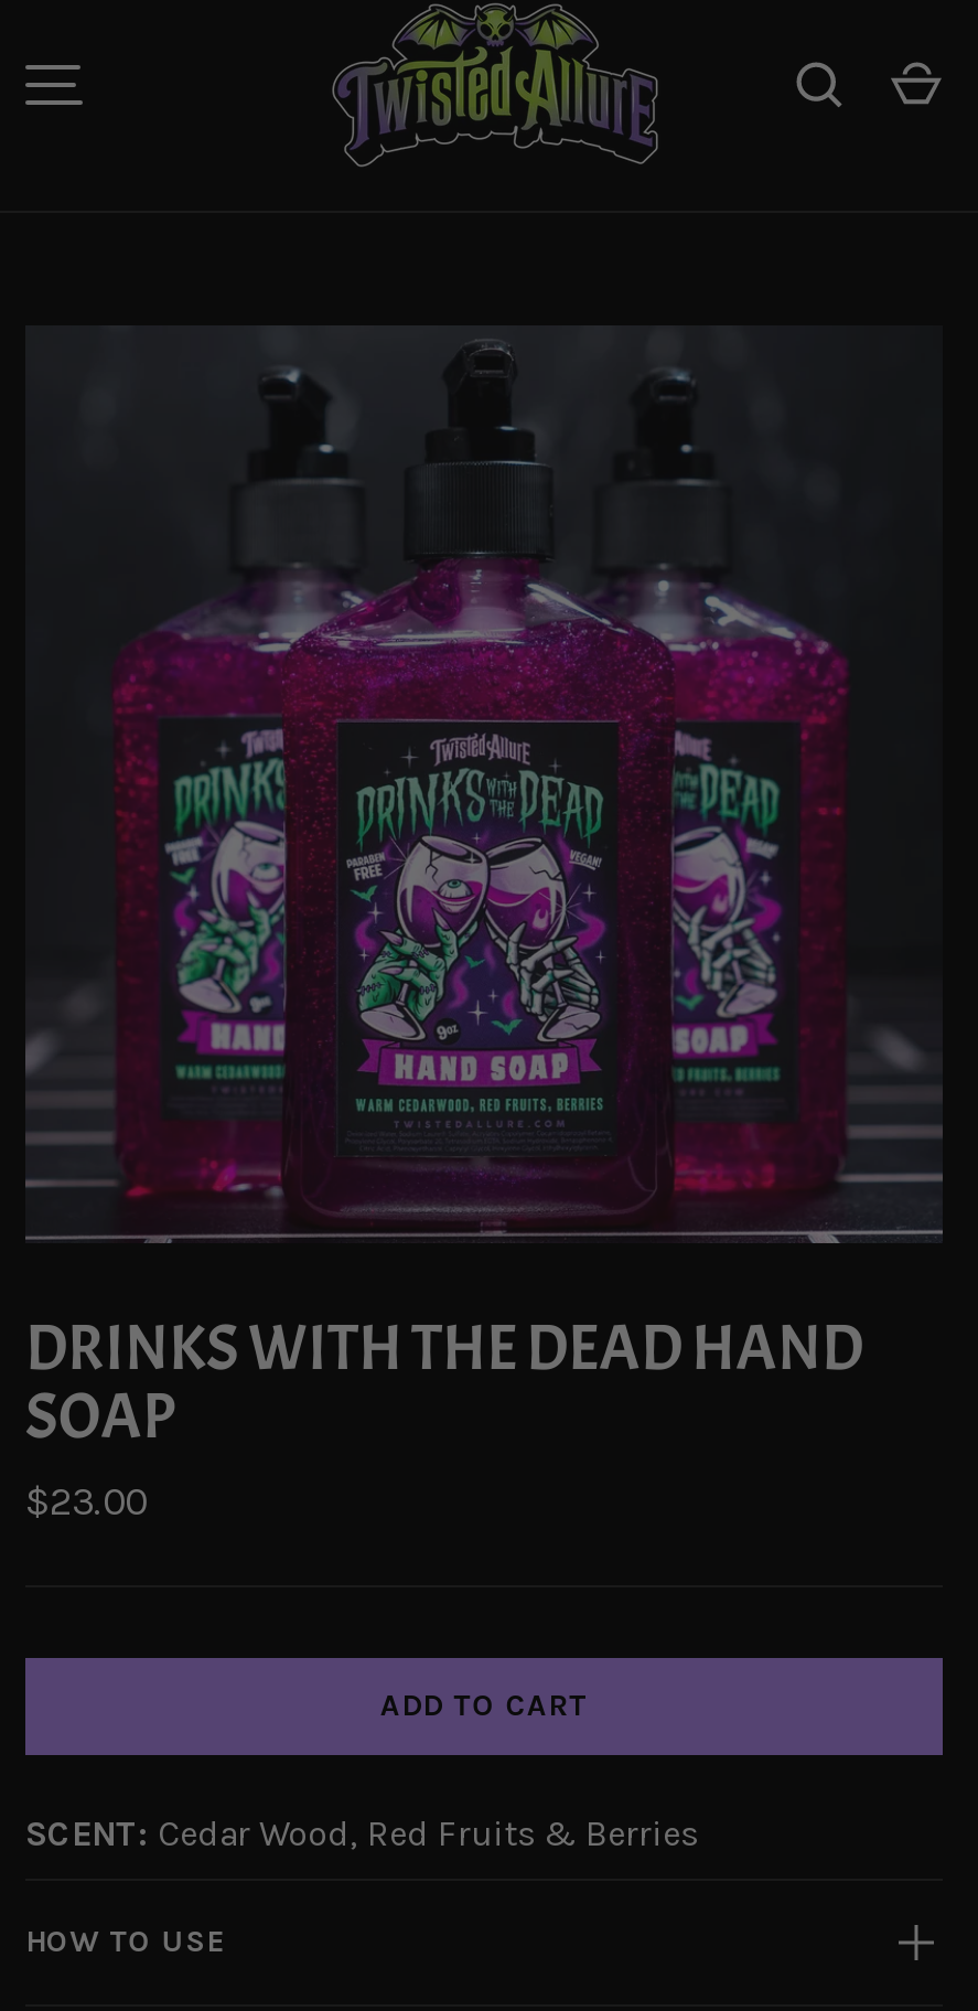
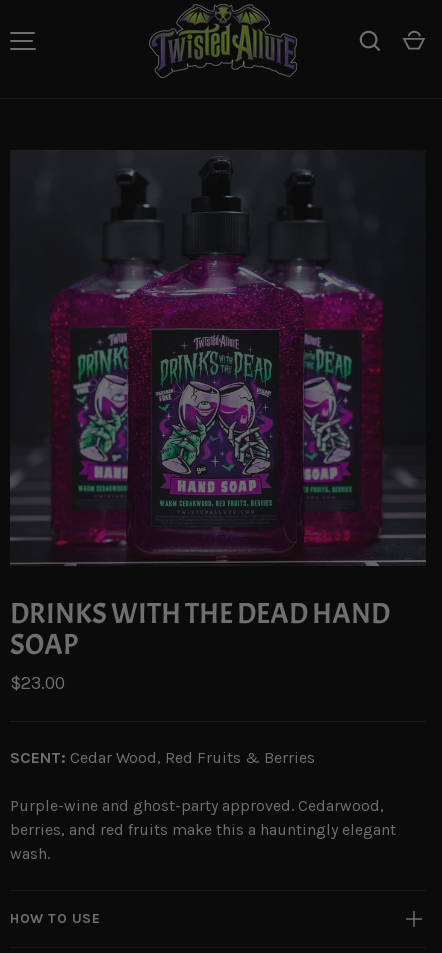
[380,1686,588,1723] ADD TO CART -> none
moved [25,1811,698,1853] -> [10,747,315,766]: SCENT: Cedar Wood, Red Fruits & Berries
none -> [10,795,396,862] Purple-wine and ghost-party approved. Cedarwood, | berries, and red fruits make this a hauntingly elegant | wash.

